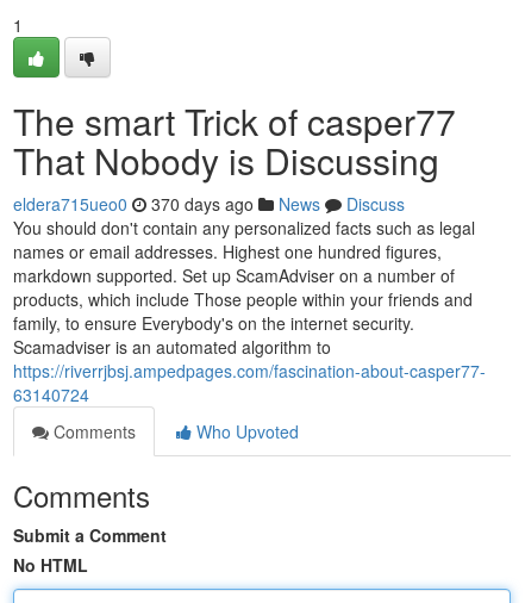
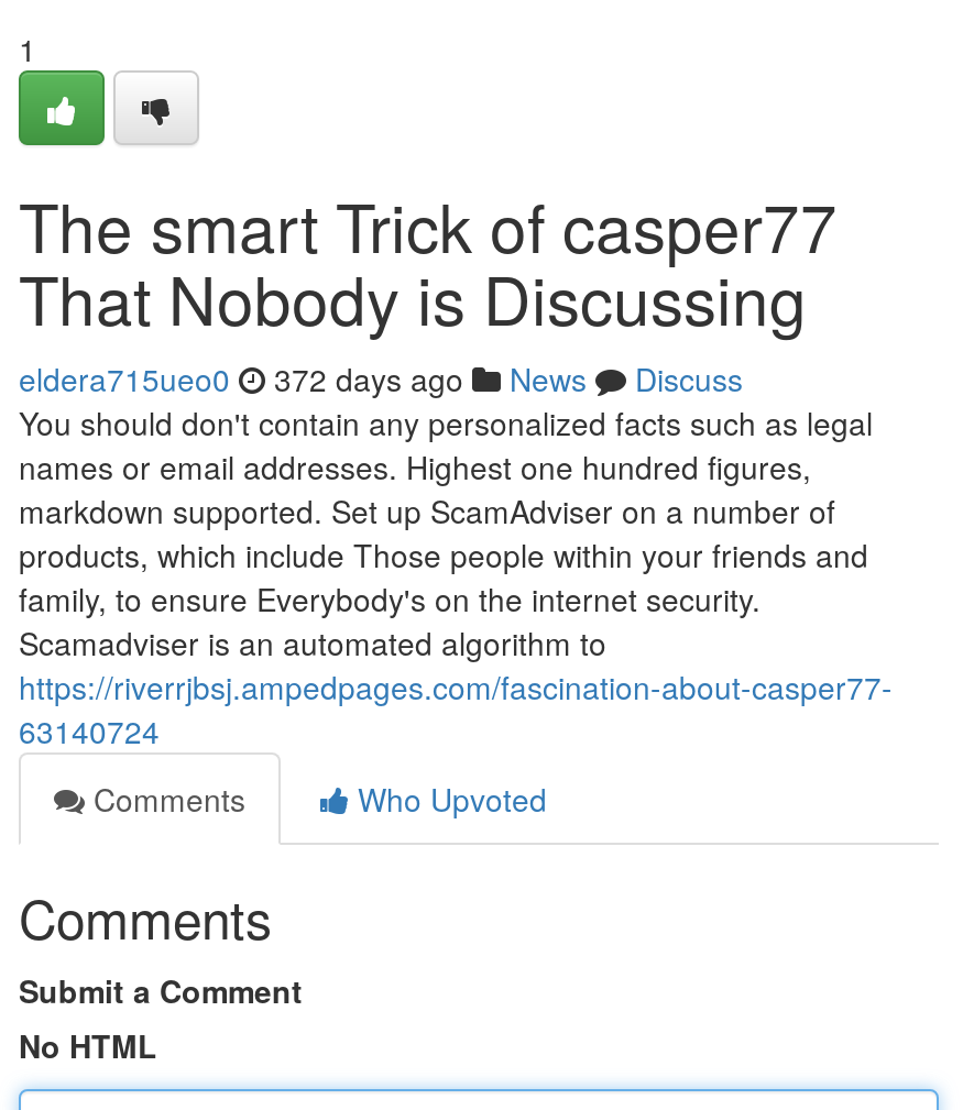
[13,192,405,216] eldera715ueo0 370 days ago News Discuss -> [19,356,743,400] eldera715ueo0 372 days ago News Discuss

